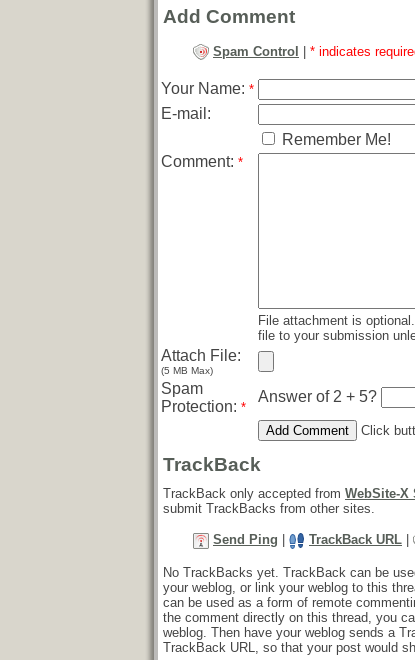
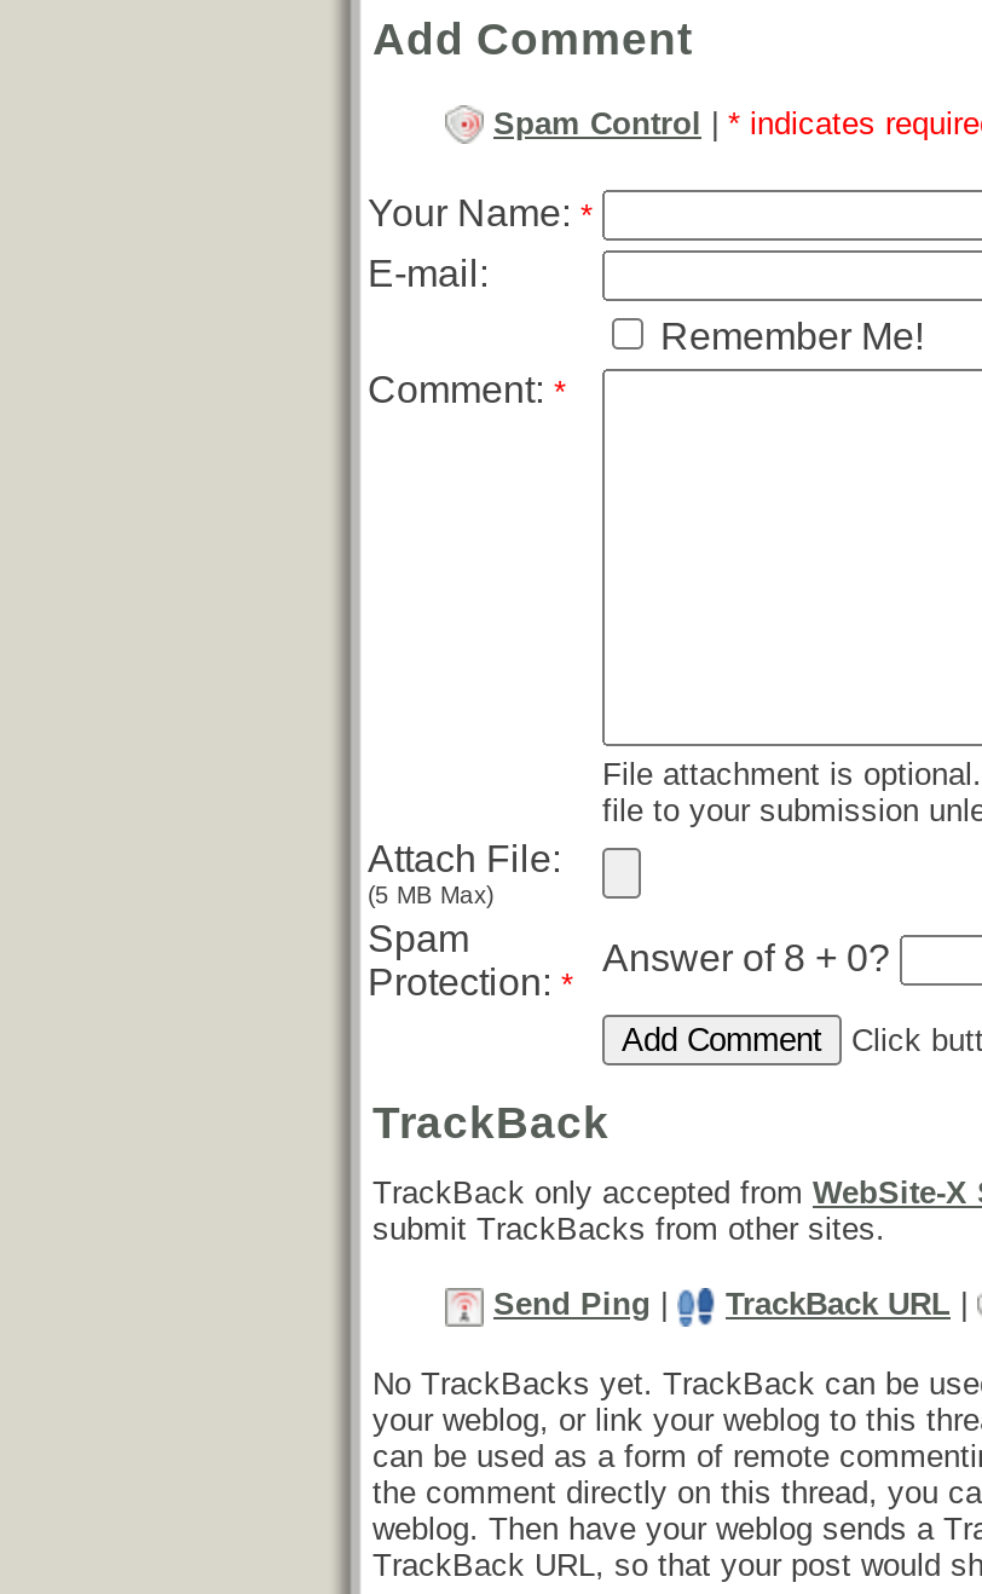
[258,388,381,405] Answer of 2 + 5? -> [602,938,900,979] Answer of 8 + 0?

